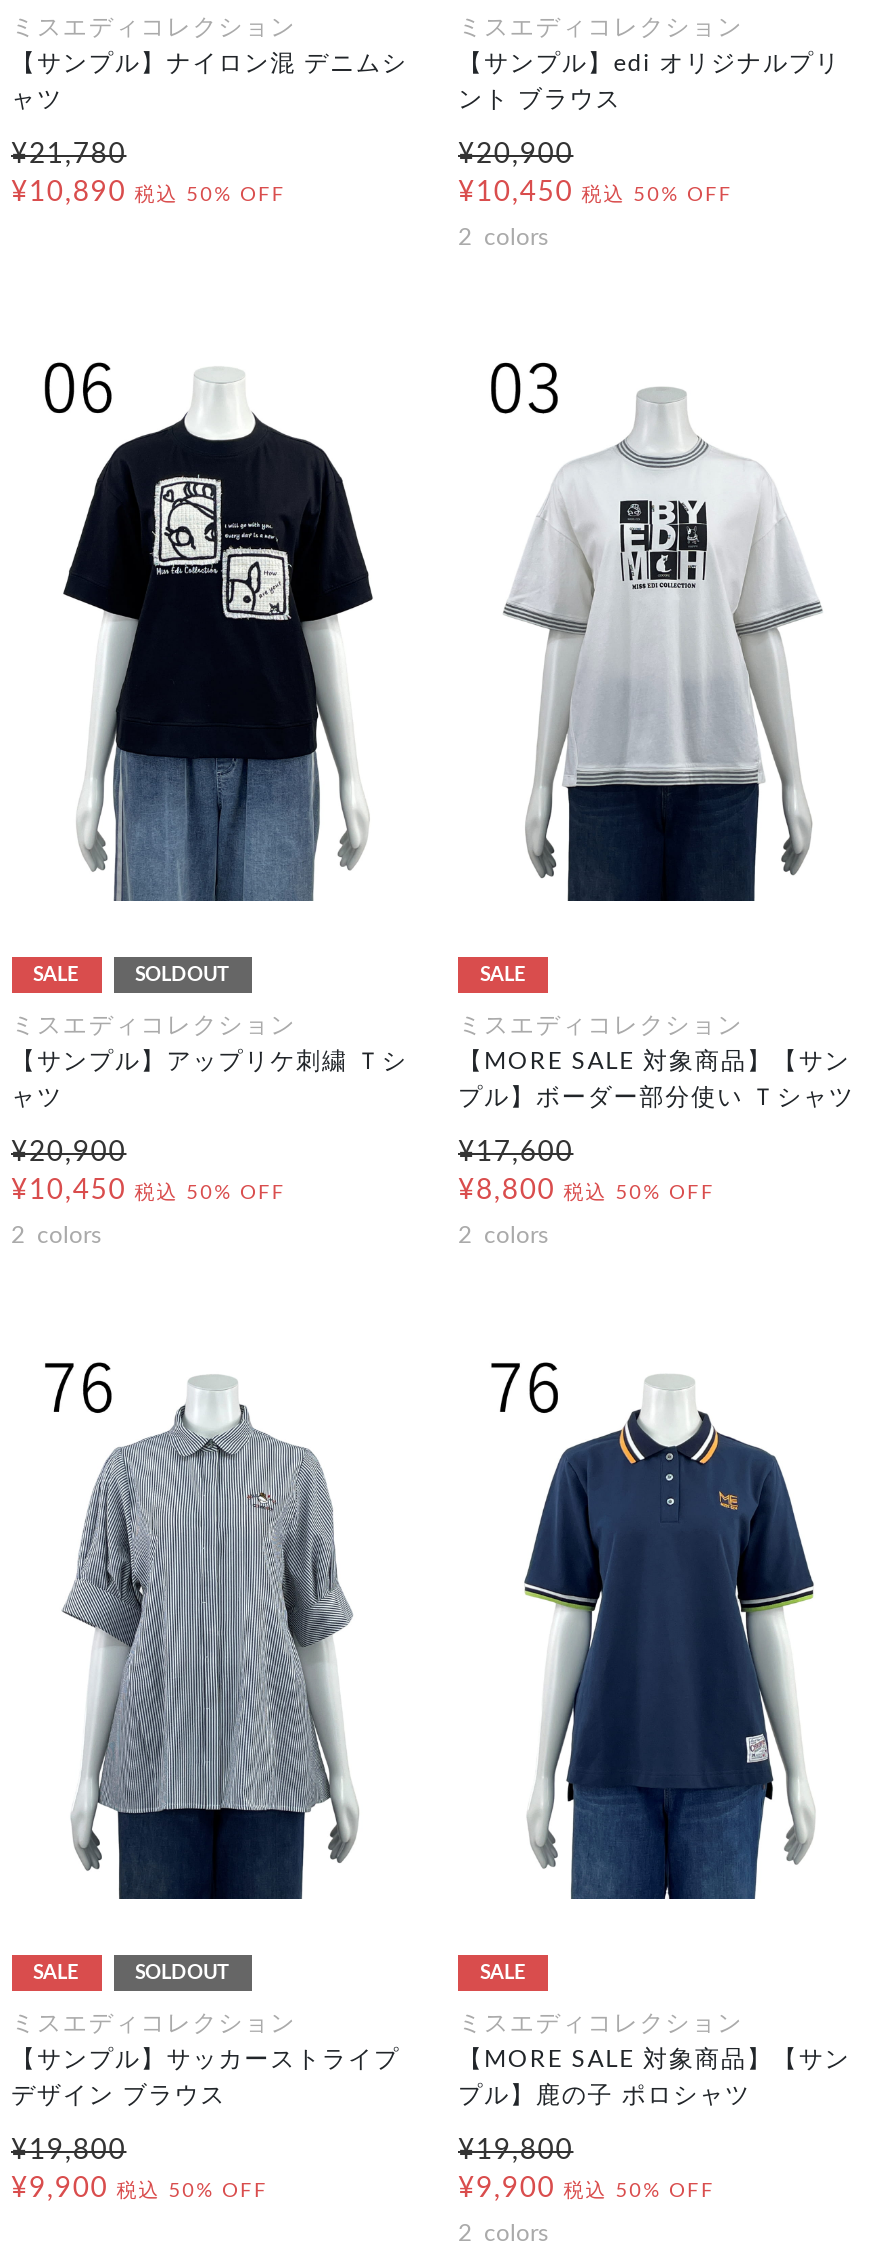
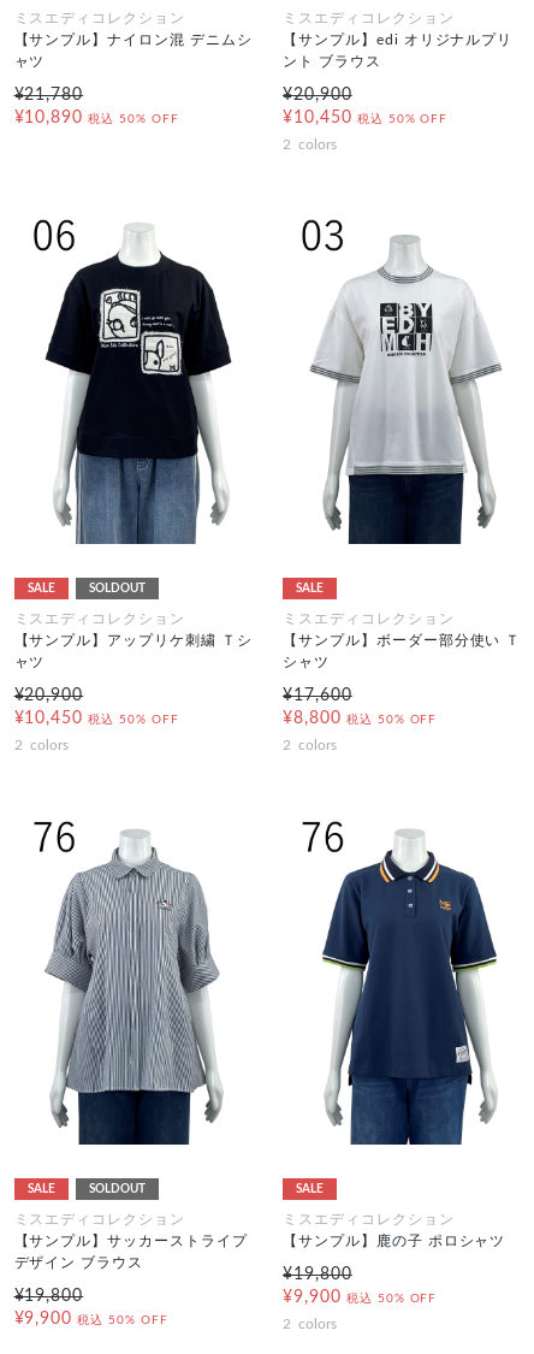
[458,1049,850,1073] 【MORE SALE 対象商品】【サン -> [283,633,521,647] 【サンプル】ボーダー部分使い Ｔ
[458,1085,855,1109] プル】ボーダー部分使い Ｔシャツ -> [283,655,329,669] シャツ
[458,2047,850,2107] 【MORE SALE 対象商品】【サン | プル】鹿の子 ポロシャツ -> [283,1234,506,1248] 【サンプル】鹿の子 ポロシャツ

